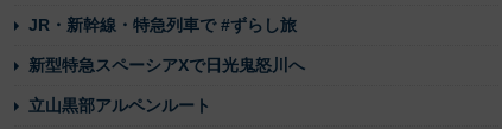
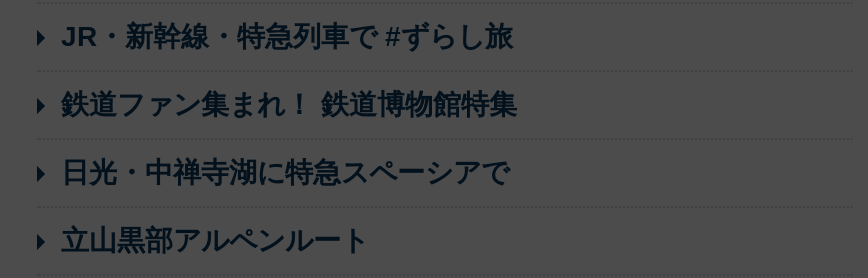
[28,55,305,74] 新型特急スペーシアXで日光鬼怒川へ -> [61,87,517,187] 鉄道ファン集まれ！ 鉄道博物館特集 | 日光・中禅寺湖に特急スペーシアで

